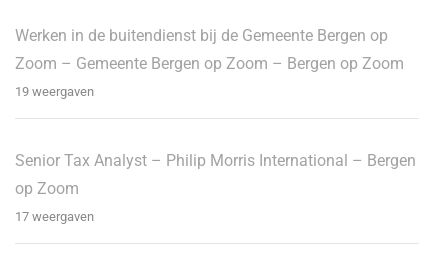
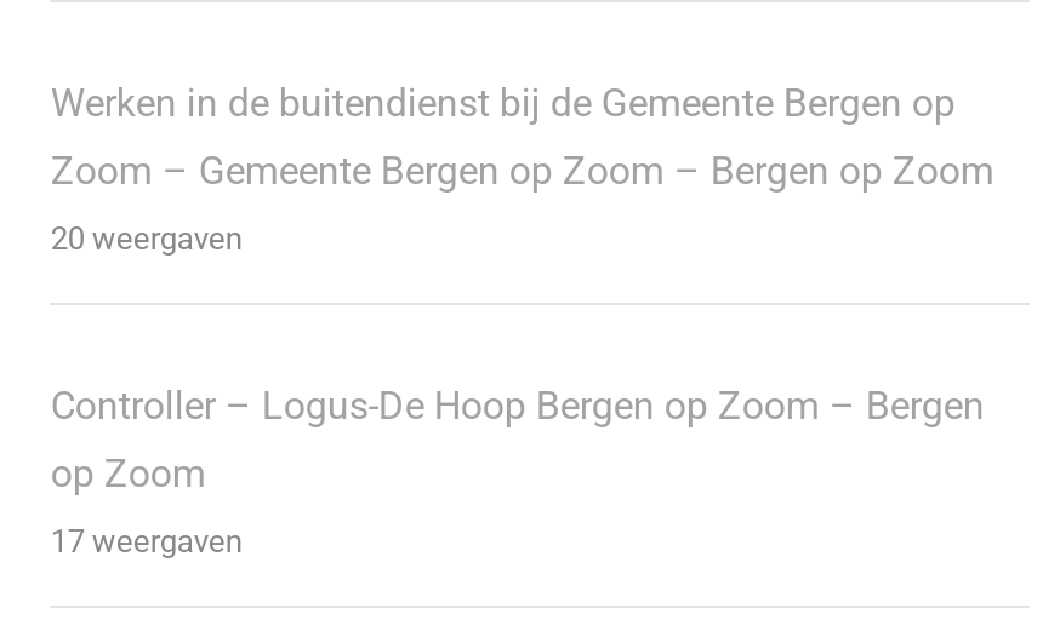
[15,84,94,99] 19 weergaven -> [51,219,242,255] 20 weergaven
[15,151,416,170] Senior Tax Analyst – Philip Morris International – Bergen -> [51,381,985,427] Controller – Logus-De Hoop Bergen op Zoom – Bergen

